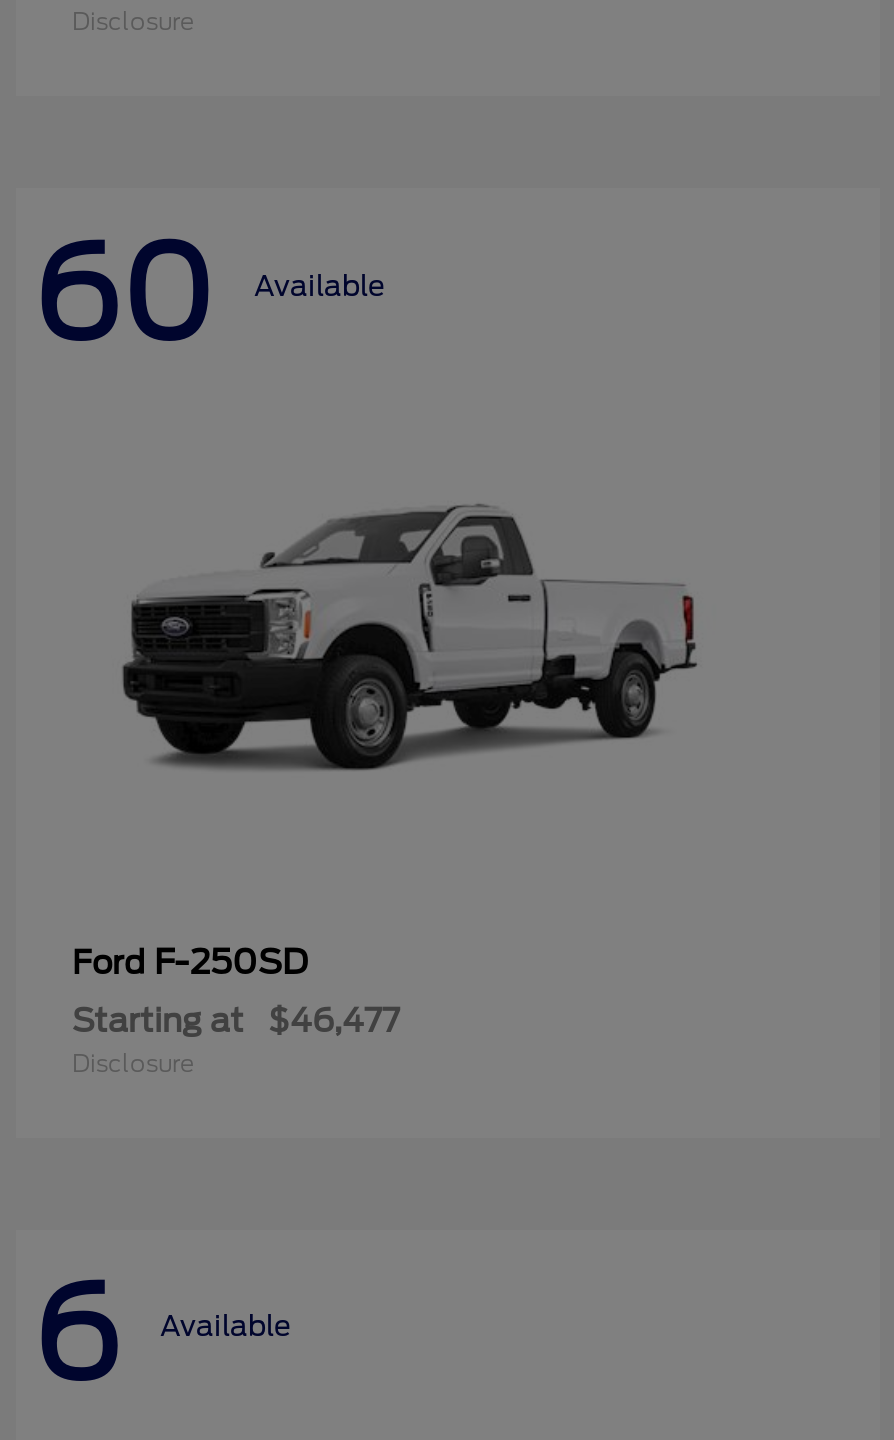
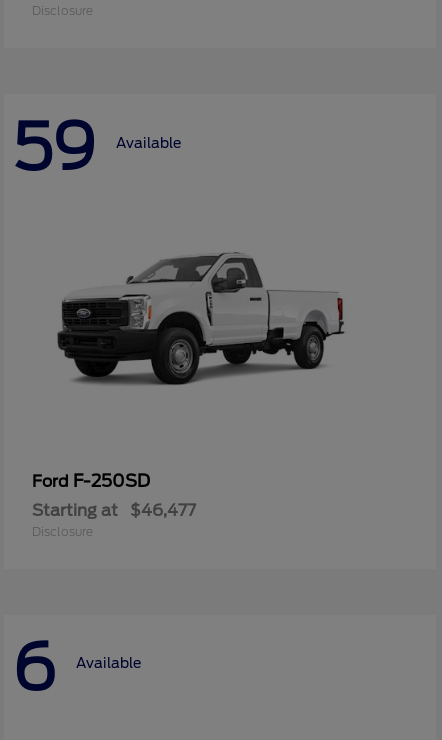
[32,217,384,369] 60 Available -> [12,109,181,185] 59 Available

